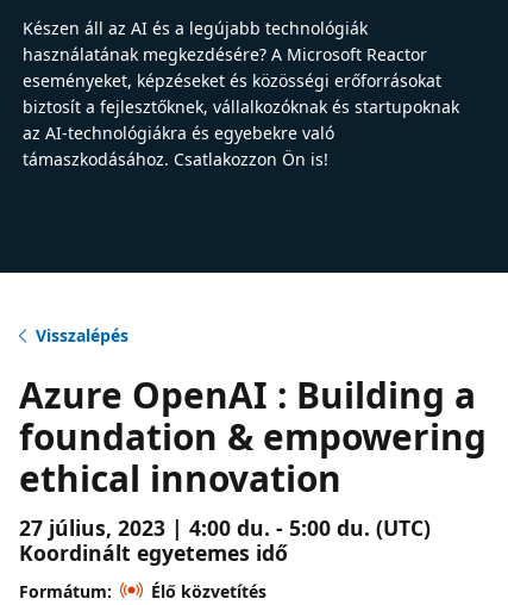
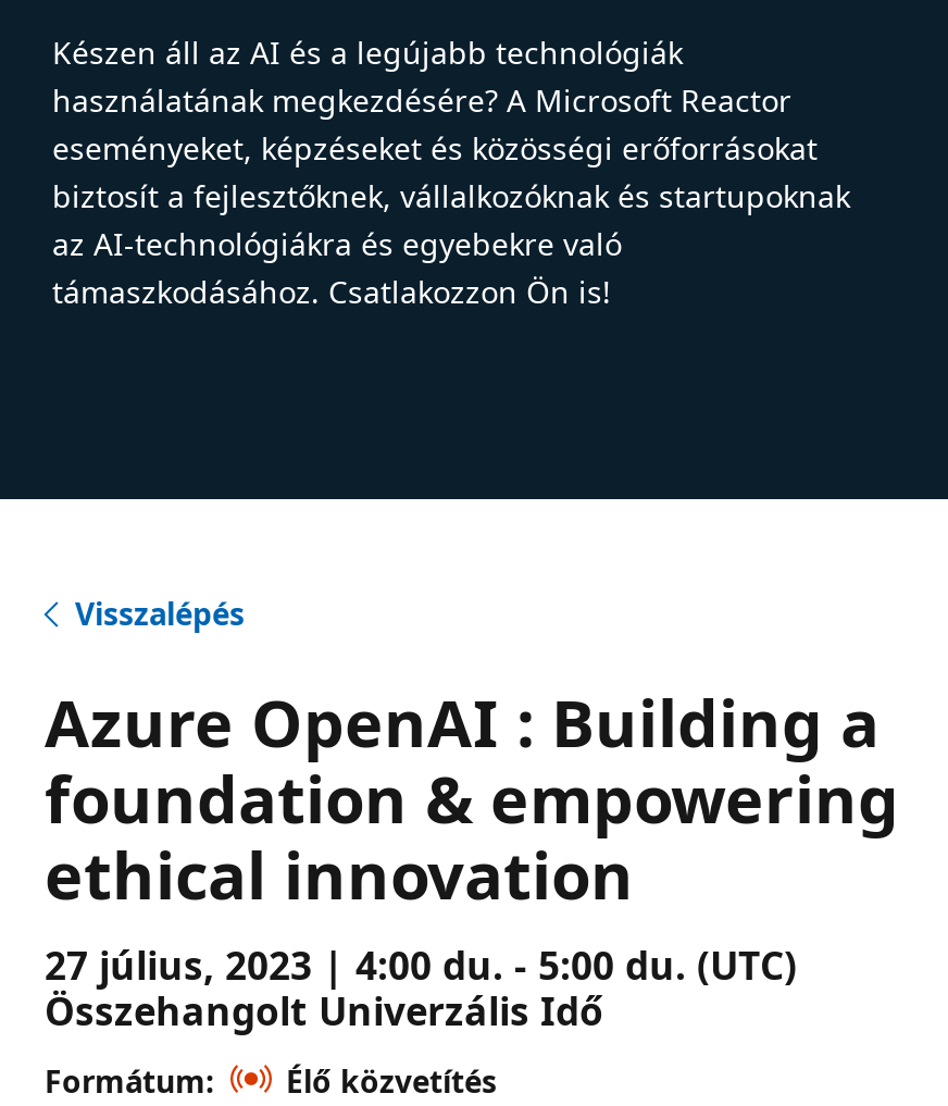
[18,538,287,567] Koordinált egyetemes idő -> [45,984,603,1036] Összehangolt Univerzális Idő

